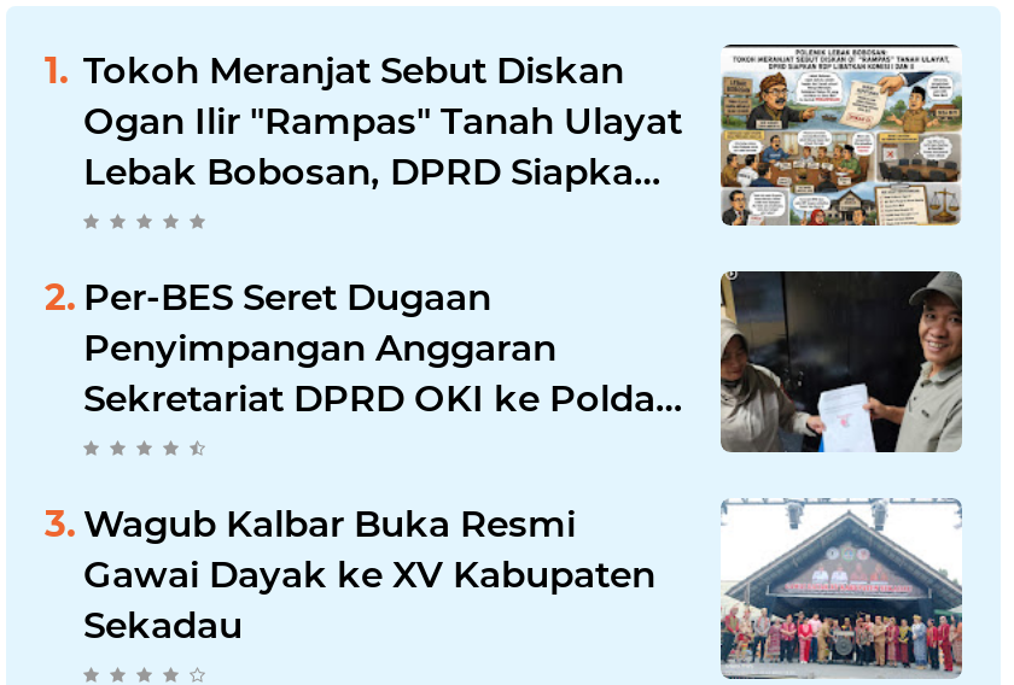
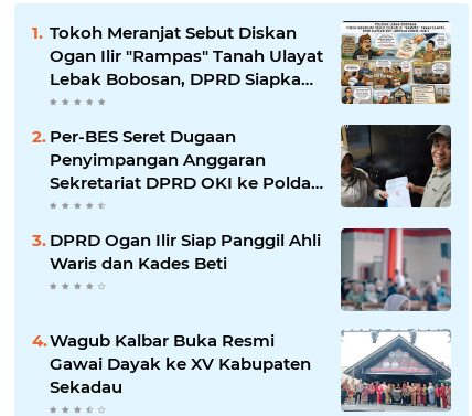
none -> [50,227,452,311] [image] | DPRD Ogan Ilir Siap Panggil Ahli | Waris dan Kades Beti

